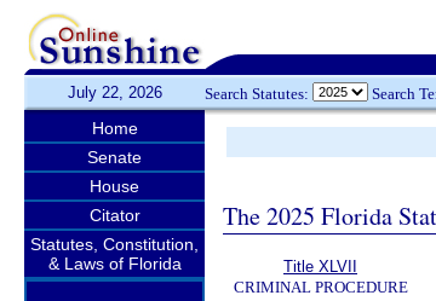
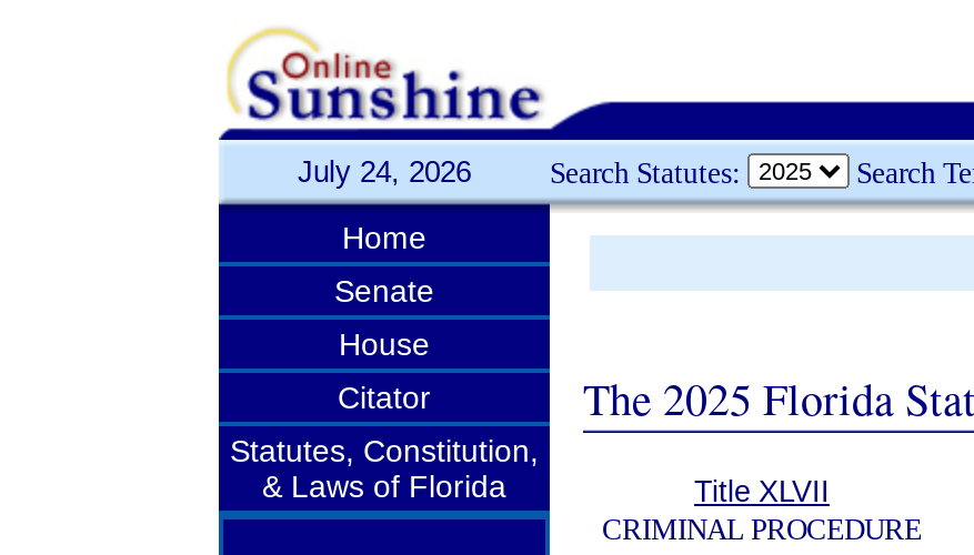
[67,83,162,102] July 22, 2026 -> [298,155,471,189] July 24, 2026

